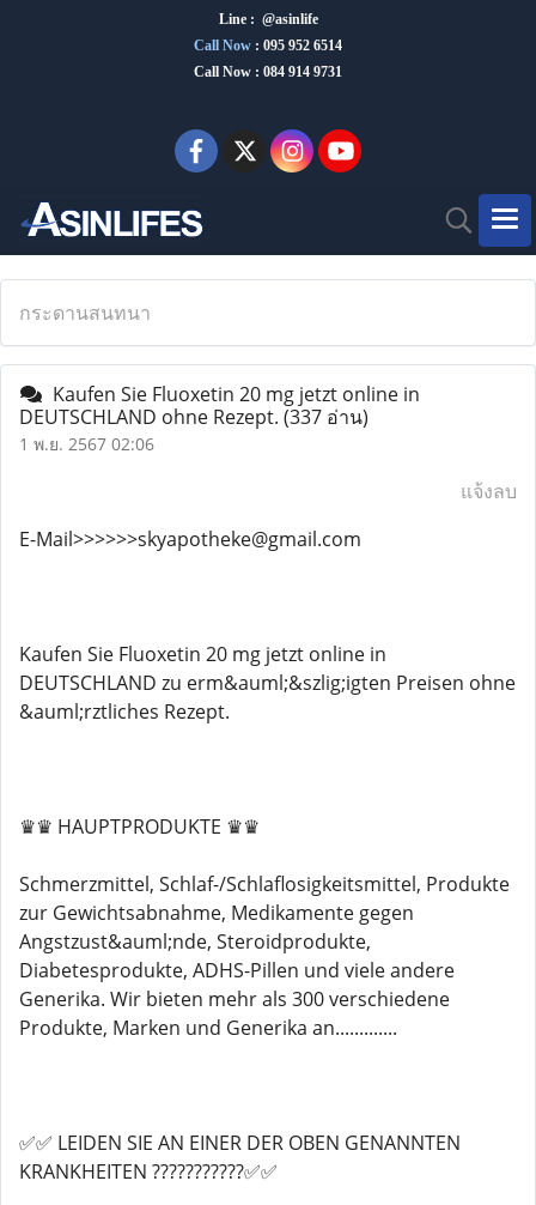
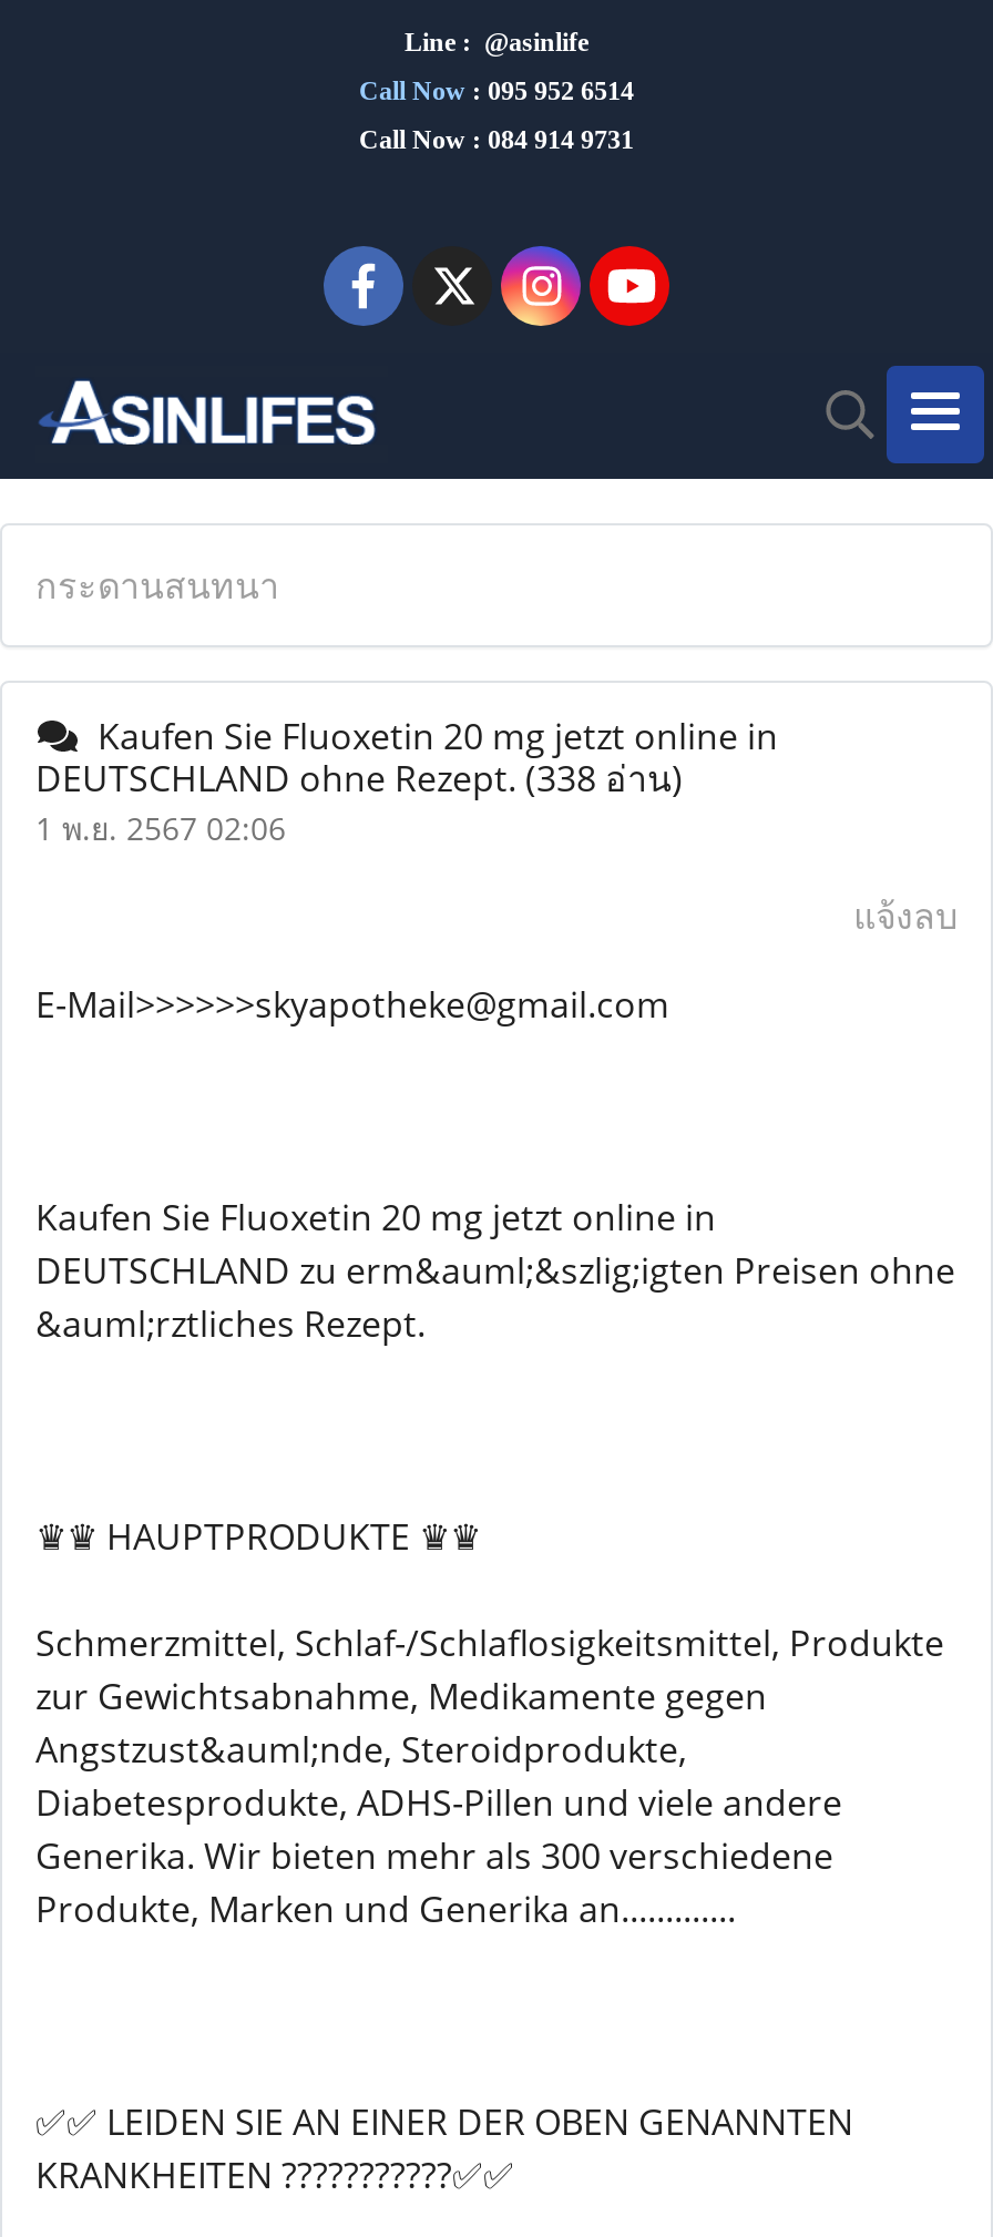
[19,404,368,430] DEUTSCHLAND ohne Rezept. (337 อ่าน) -> [35,754,683,803] DEUTSCHLAND ohne Rezept. (338 อ่าน)

